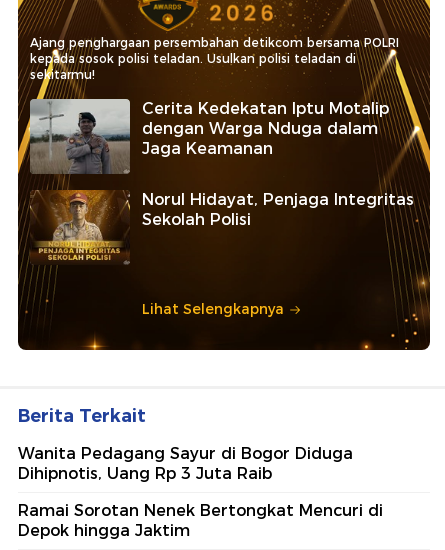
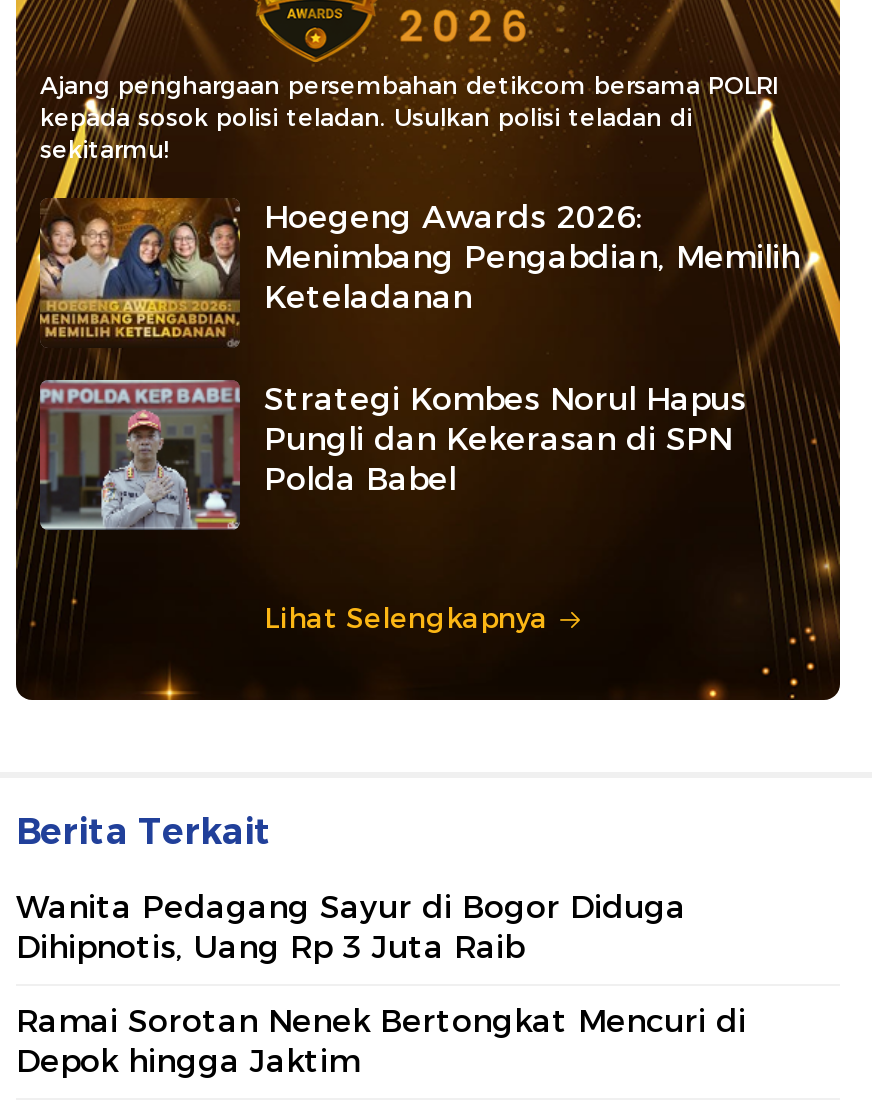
[29,98,389,174] [image] | Cerita Kedekatan Iptu Motalip | dengan Warga Nduga dalam | Jaga Keamanan -> [38,196,800,346] [image] | Hoegeng Awards 2026: | Menimbang Pengabdian, Memilih | Keteladanan
[30,189,414,265] [image] | Norul Hidayat, Penjaga Integritas | Sekolah Polisi -> [38,378,746,532] [image] | Strategi Kombes Norul Hapus | Pungli dan Kekerasan di SPN | Polda Babel

